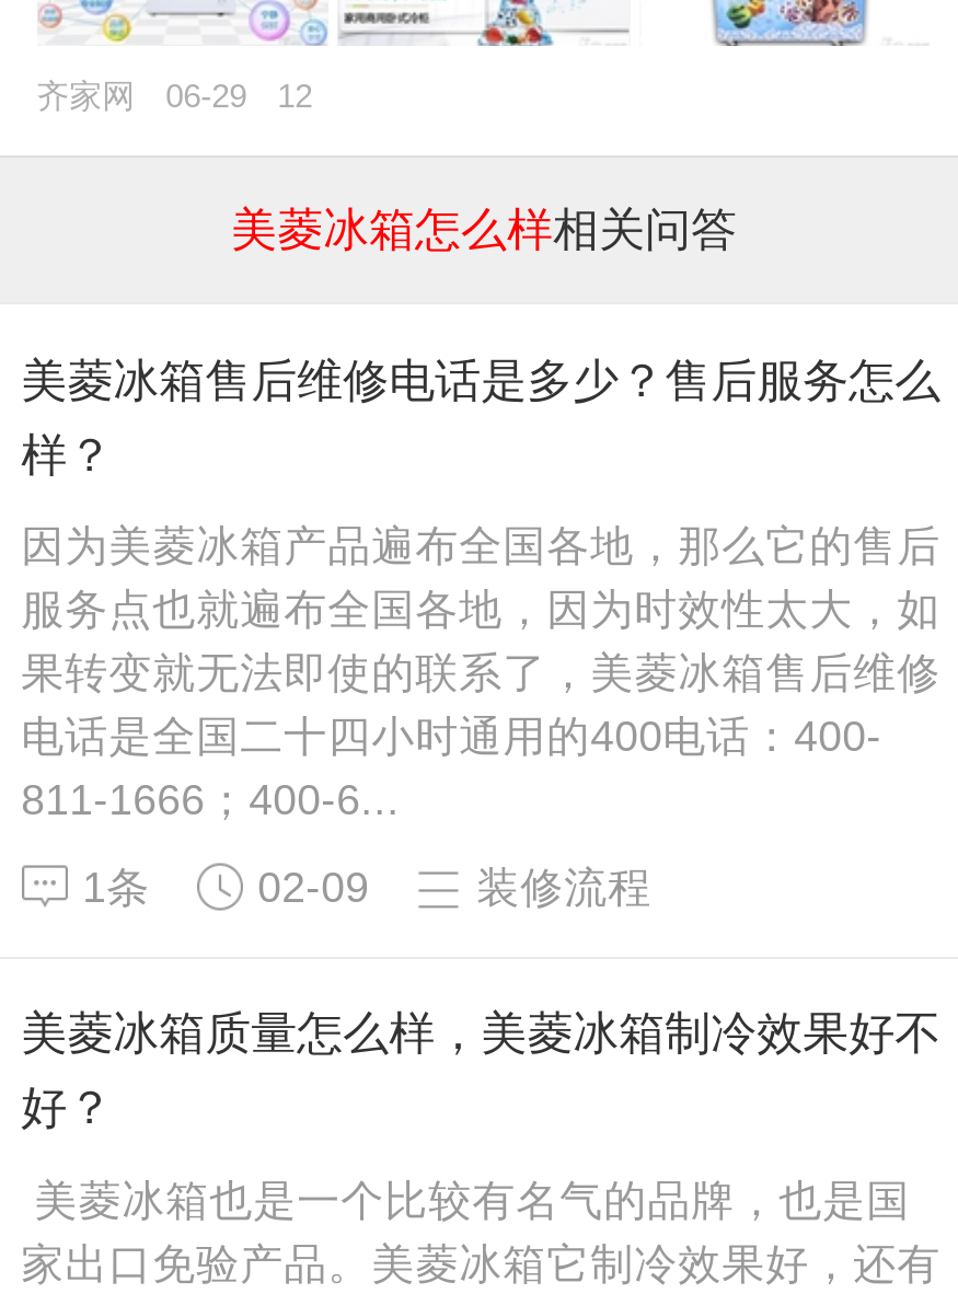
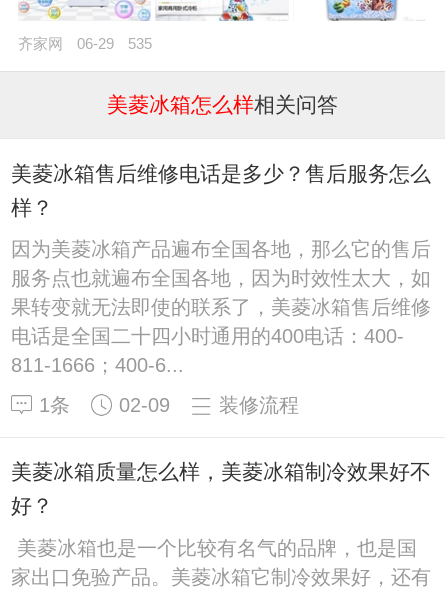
[36,79,312,114] 齐家网 06-29 12 -> [18,36,152,52] 齐家网 06-29 535

